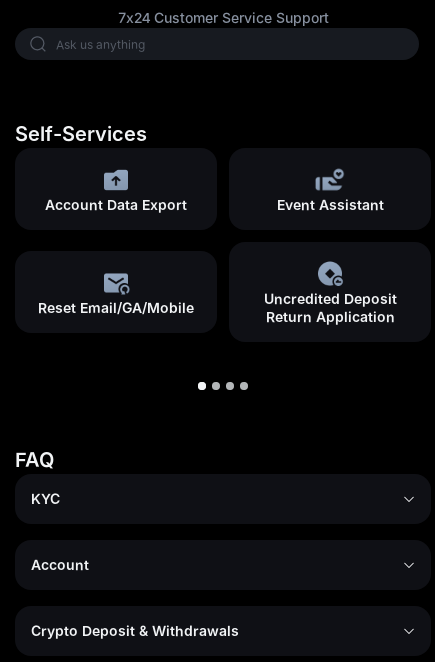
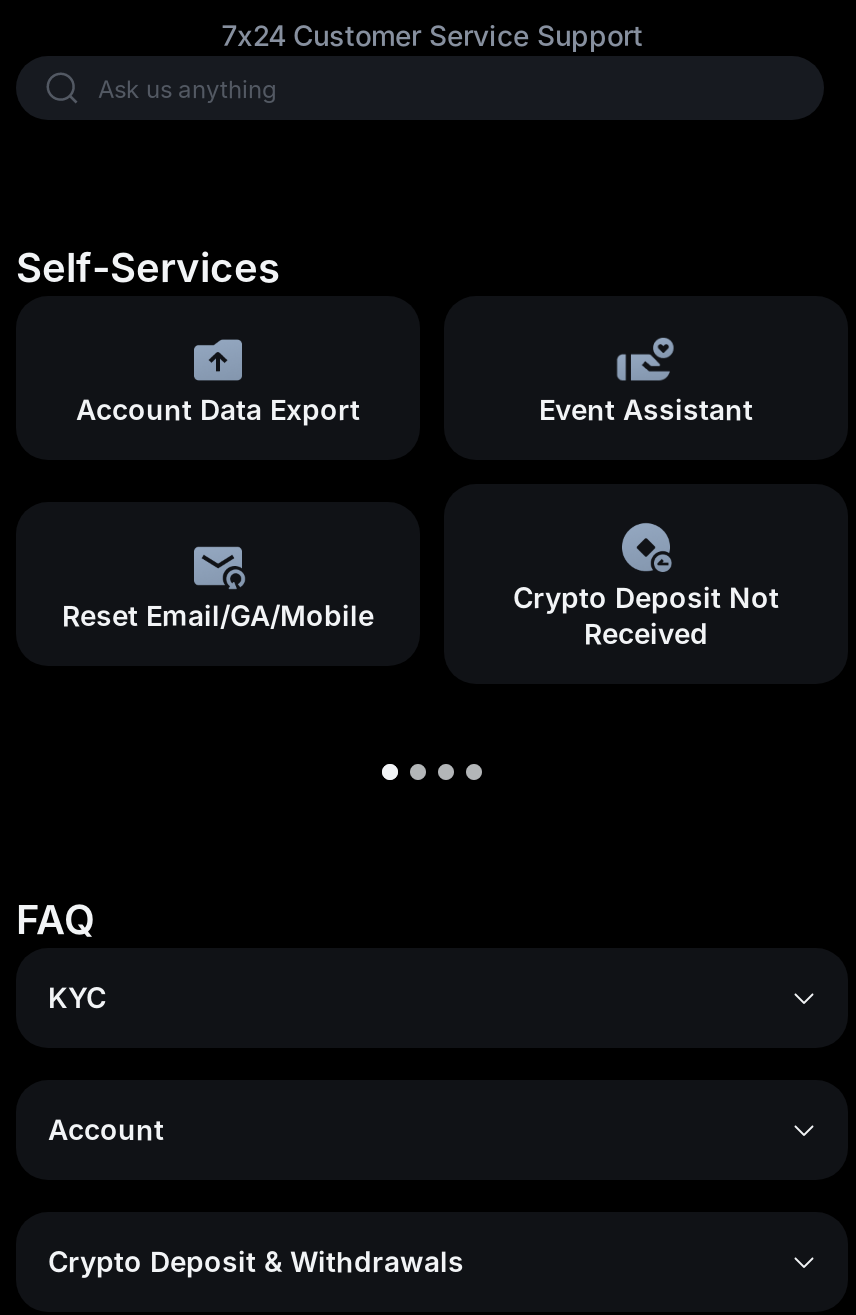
[263,290,396,325] Uncredited Deposit | Return Application -> [513,580,779,650] Crypto Deposit Not | Received

